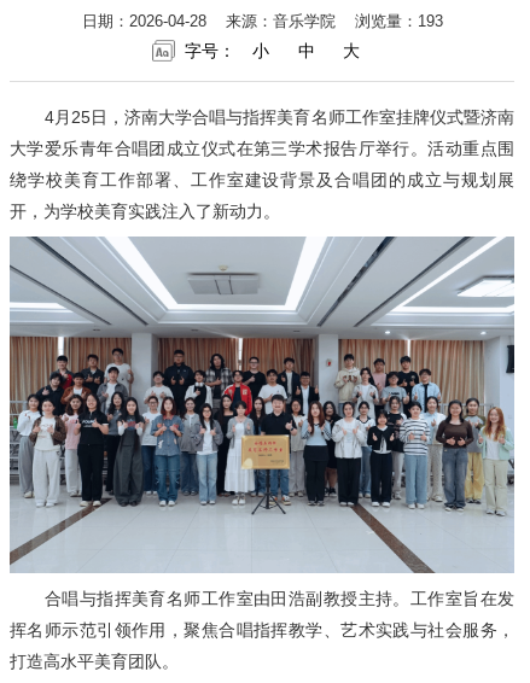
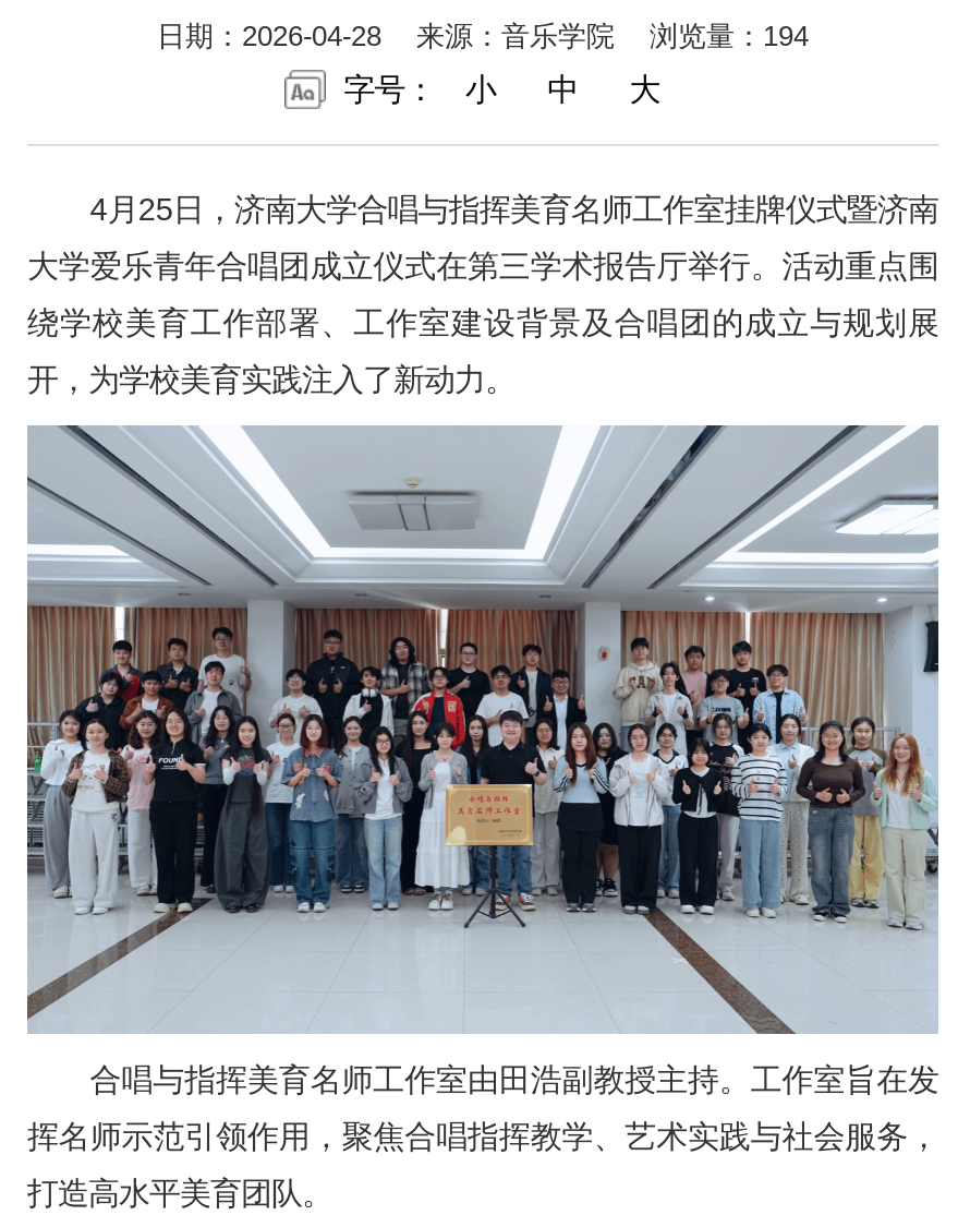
[81,12,442,30] 日期：2026-04-28 来源：音乐学院 浏览量：193 -> [157,19,809,52] 日期：2026-04-28 来源：音乐学院 浏览量：194

